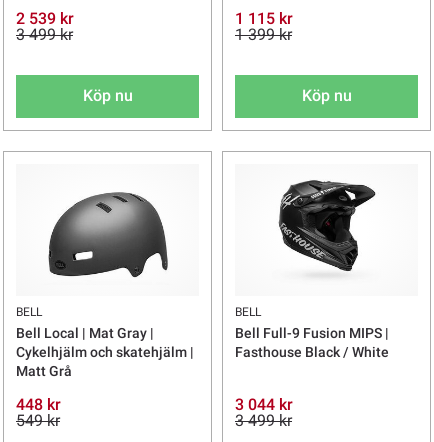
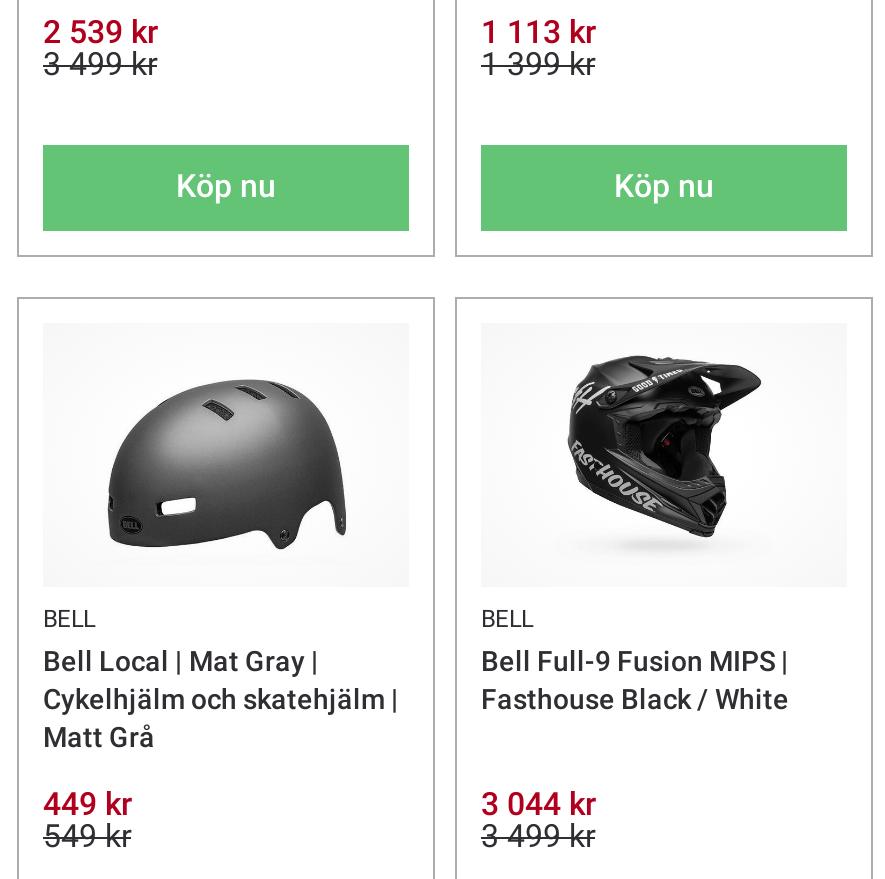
[235,9,293,28] 1 115 kr -> [481,13,597,51] 1 113 kr
[16,395,61,414] 448 kr -> [43,785,133,823] 449 kr

